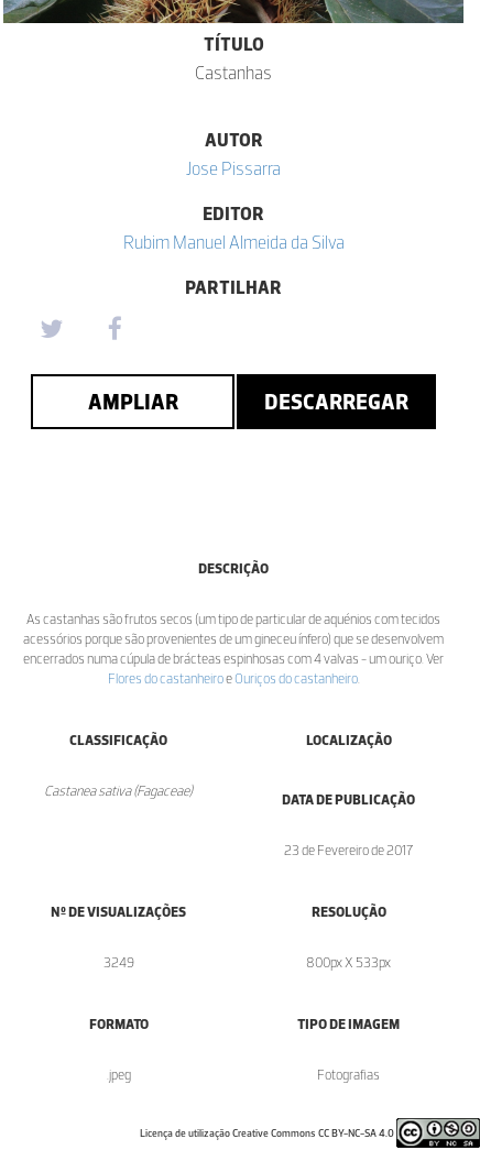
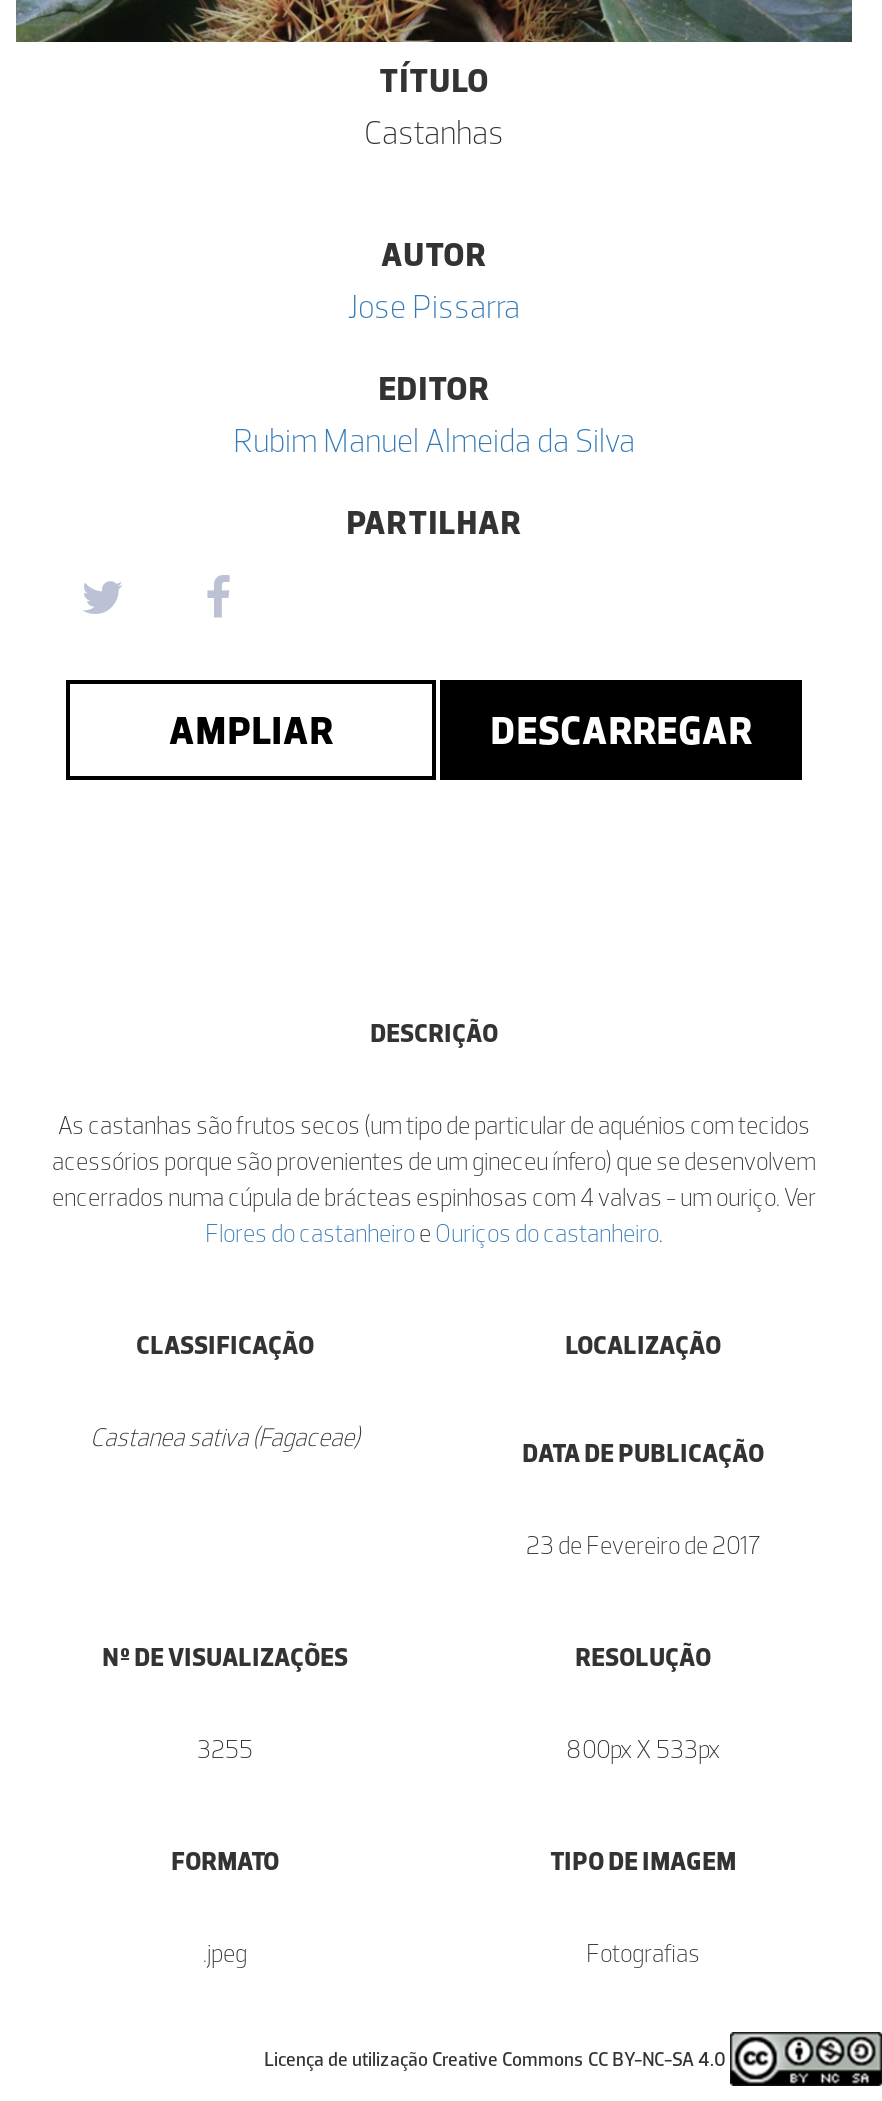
[103,955,134,971] 3249 -> [197,1735,253,1765] 3255

